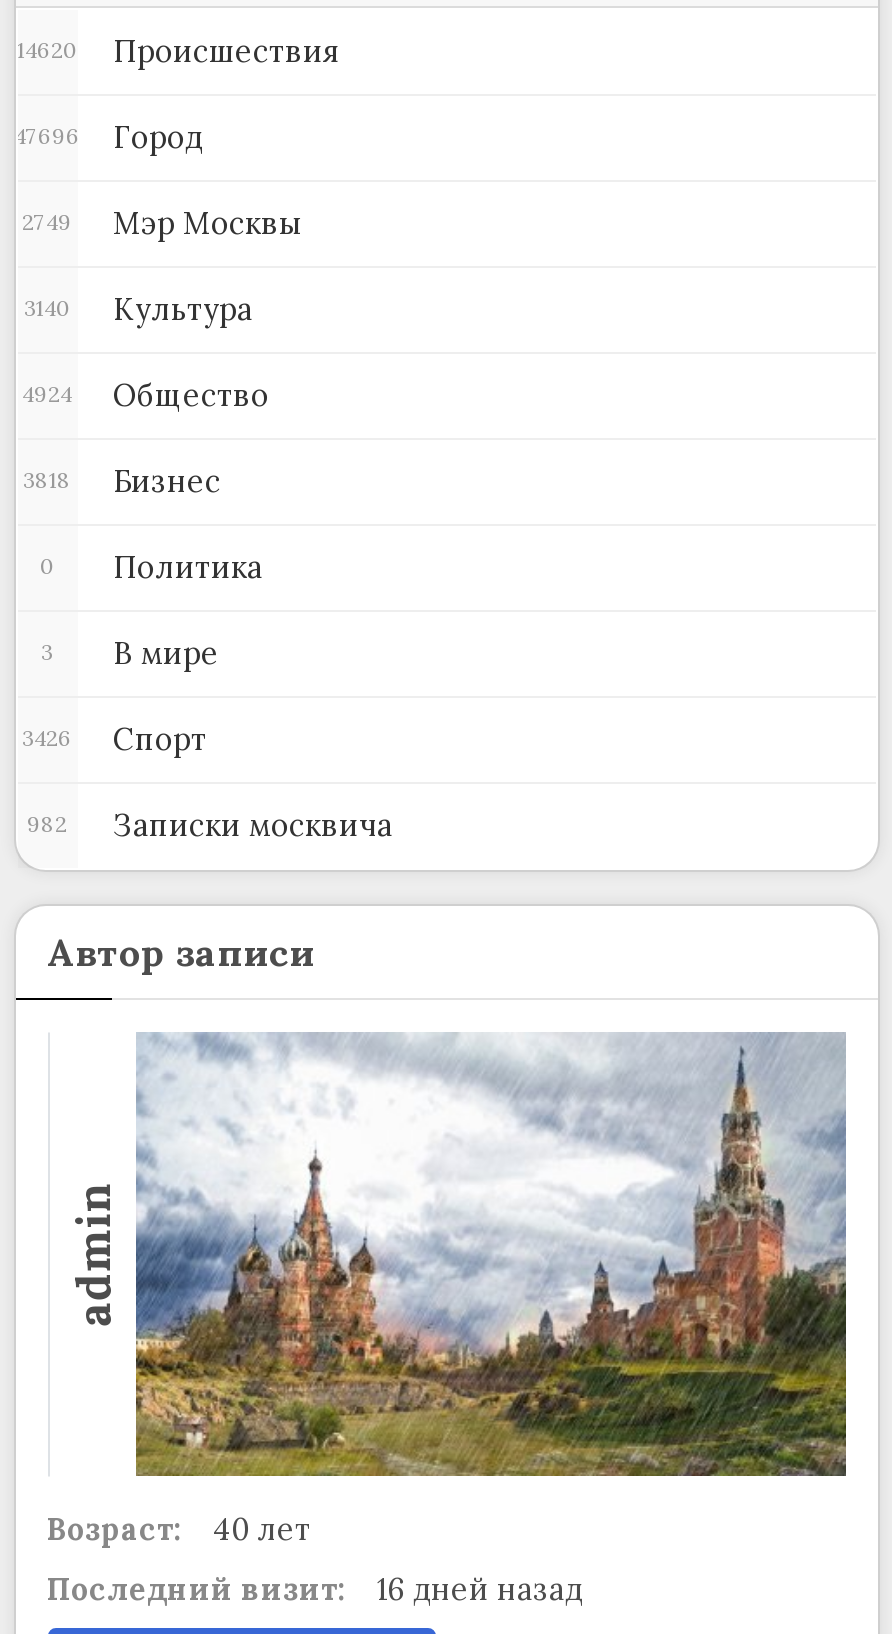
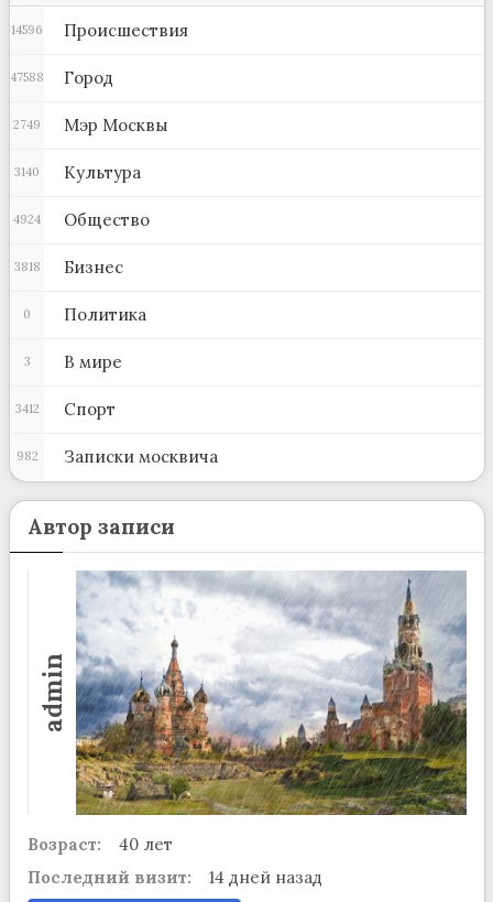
[17,32,339,70] 14620 Происшествия -> [11,20,188,41] 14596 Происшествия
[14,118,203,156] 47696 Город -> [10,67,113,88] 47588 Город
[22,720,207,758] 3426 Спорт -> [15,399,115,420] 3412 Спорт
[47,1569,583,1607] Последний визит: 16 дней назад -> [27,866,322,887] Последний визит: 14 дней назад

